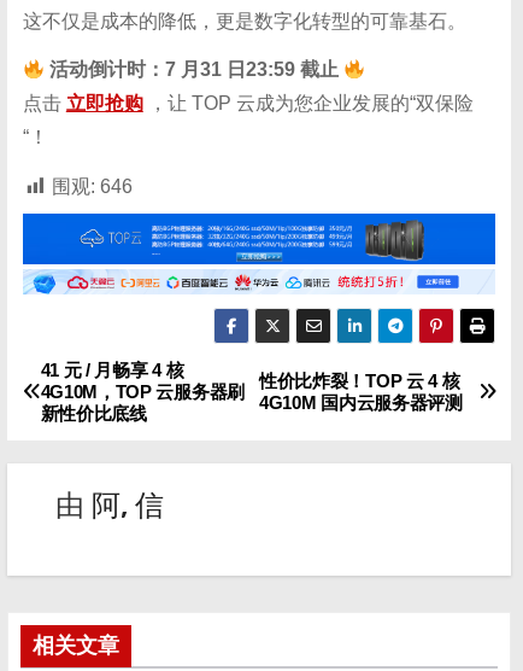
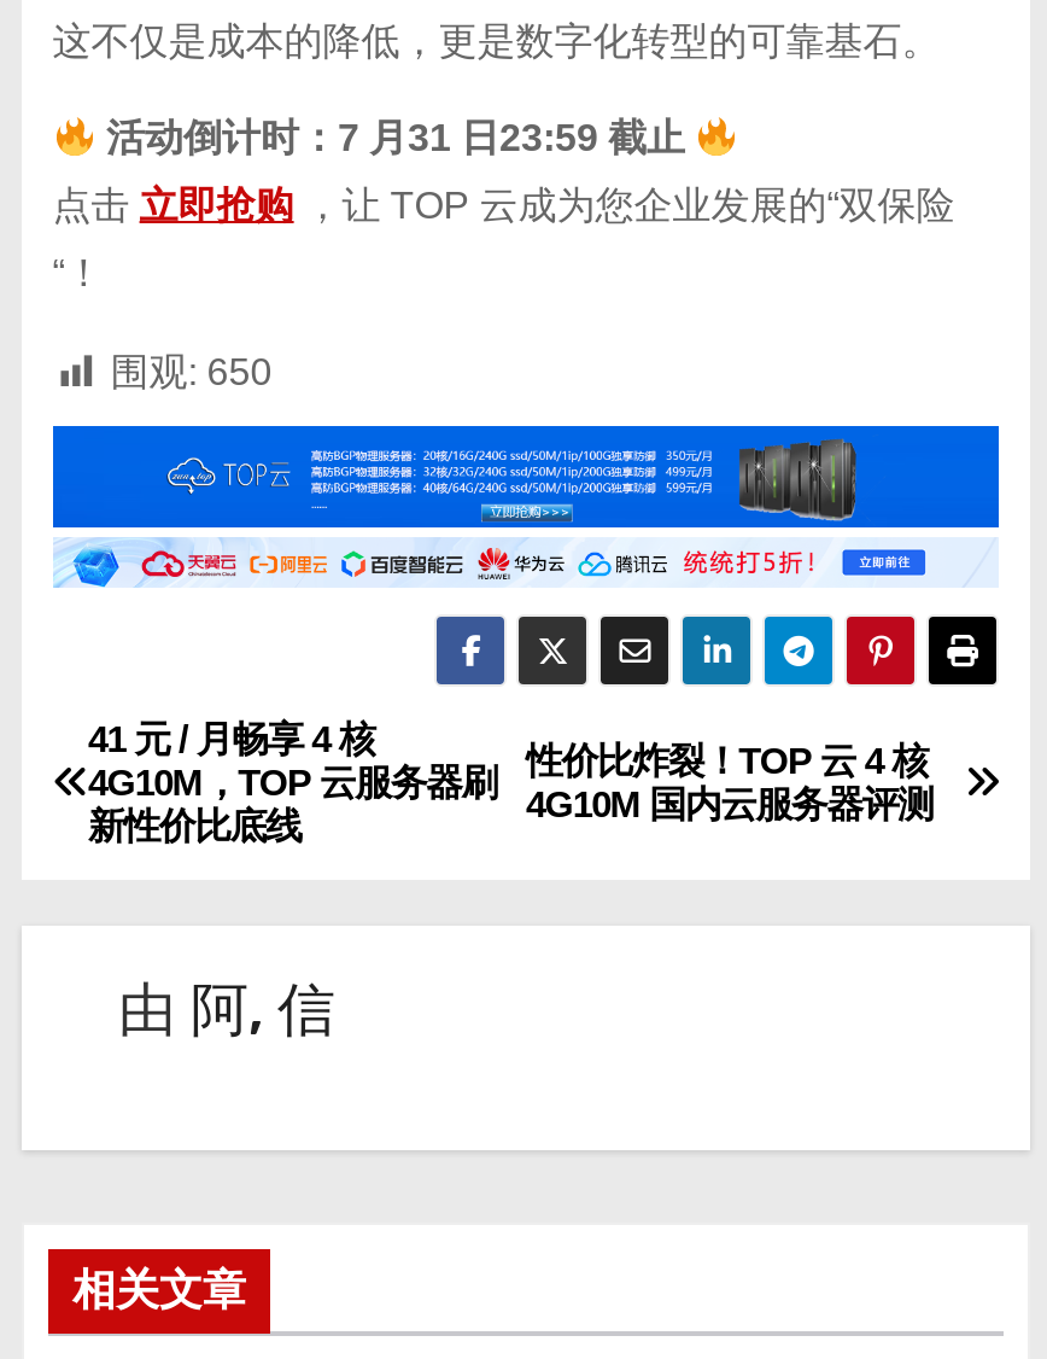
[52,176,132,197] 围观: 646 -> [110,351,272,392] 围观: 650

